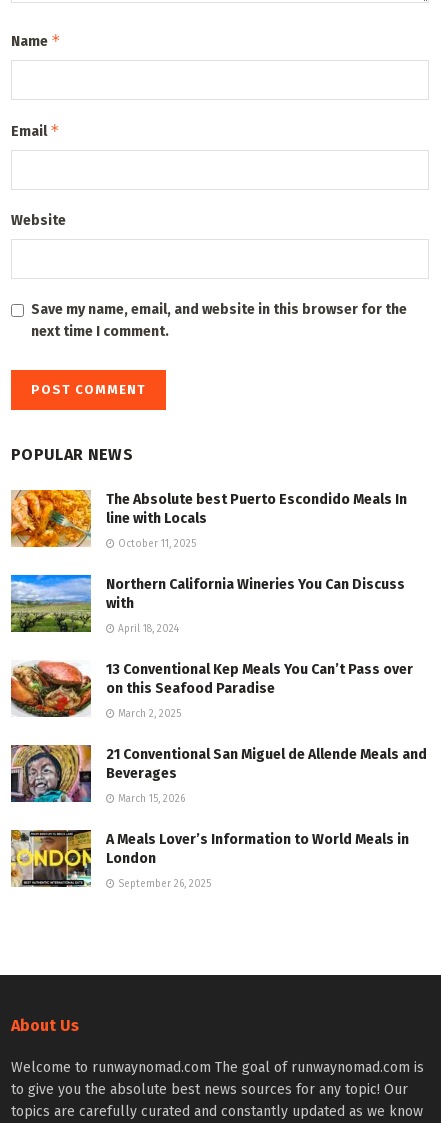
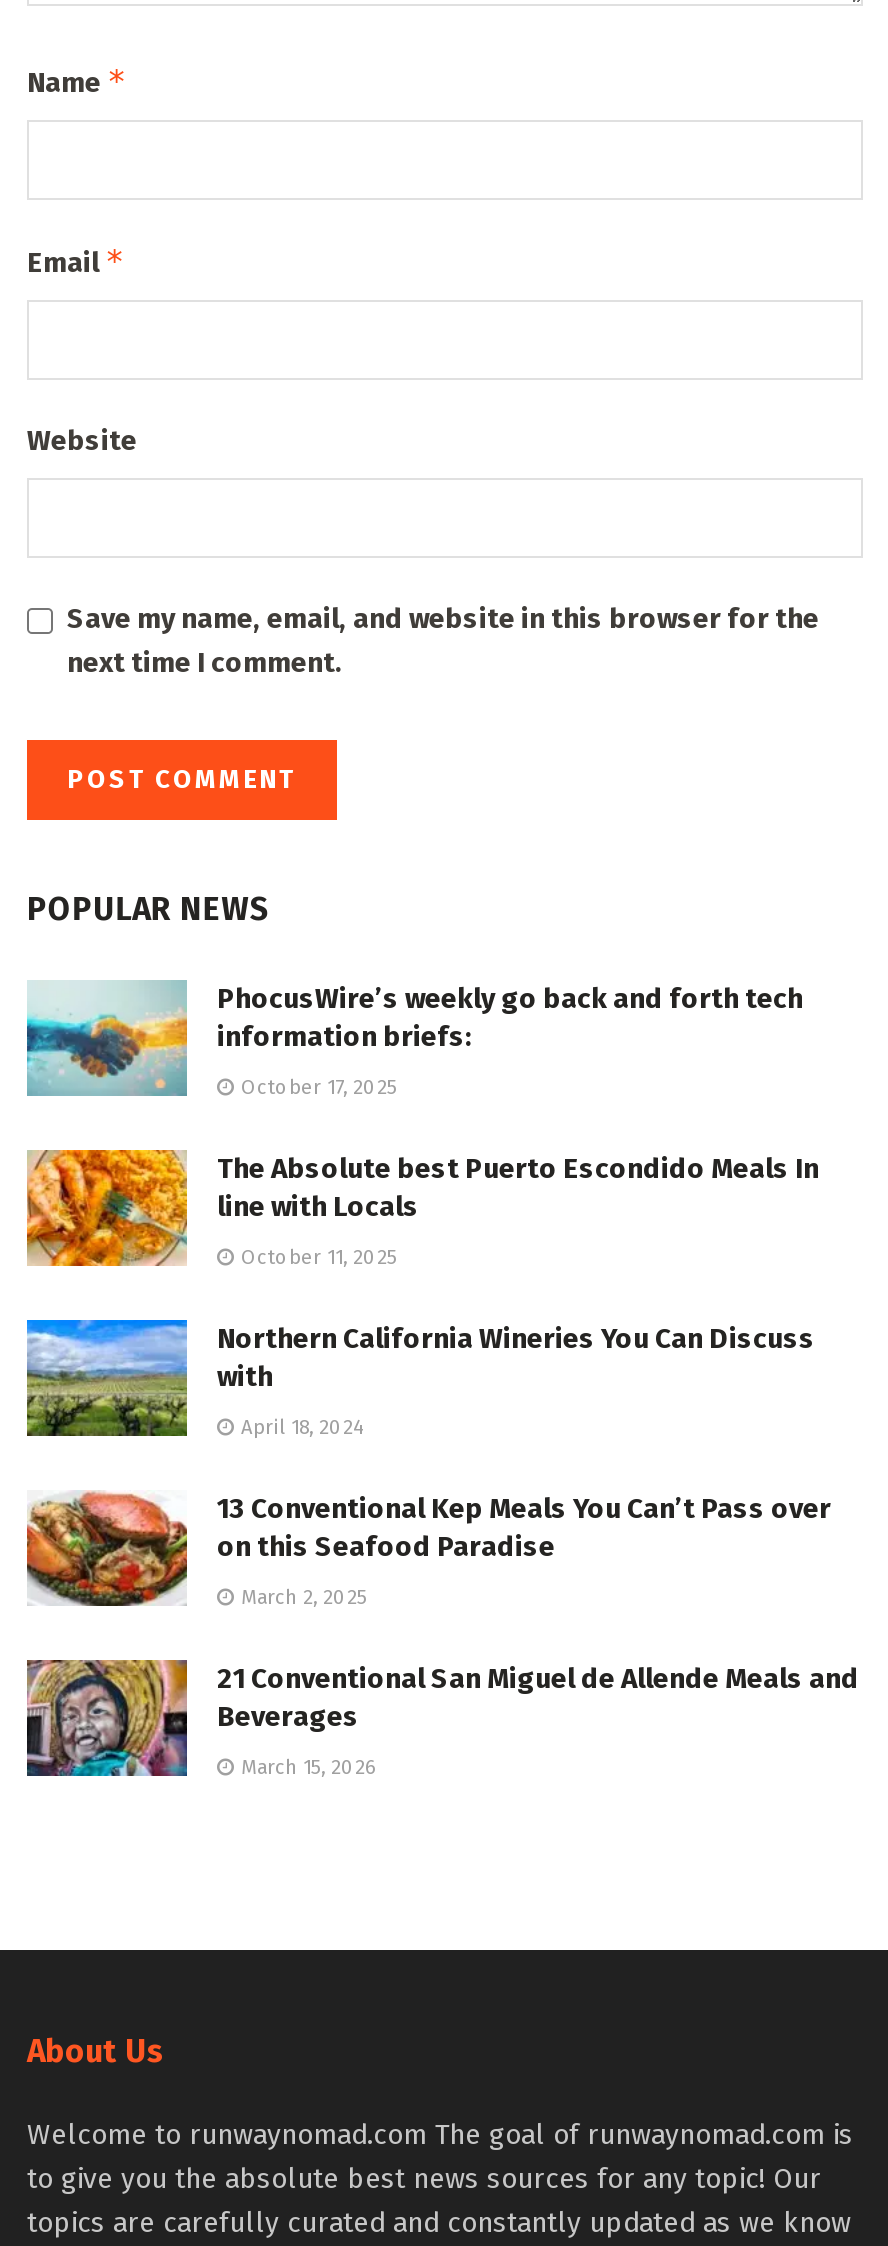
none -> [25,980,803,1101] [image] | PhocusWire’s weekly go back and forth tech | information briefs: | October 17, 2025
moved [9,488,427,805] -> [23,1146,859,1781]: [image] | The Absolute best Puerto Escondido Meals In | line with Locals | ... | Beverages | March 15, 2026
[10,829,409,890] [image] | A Meals Lover’s Information to World Meals in | London | September 26, 2025 -> none

